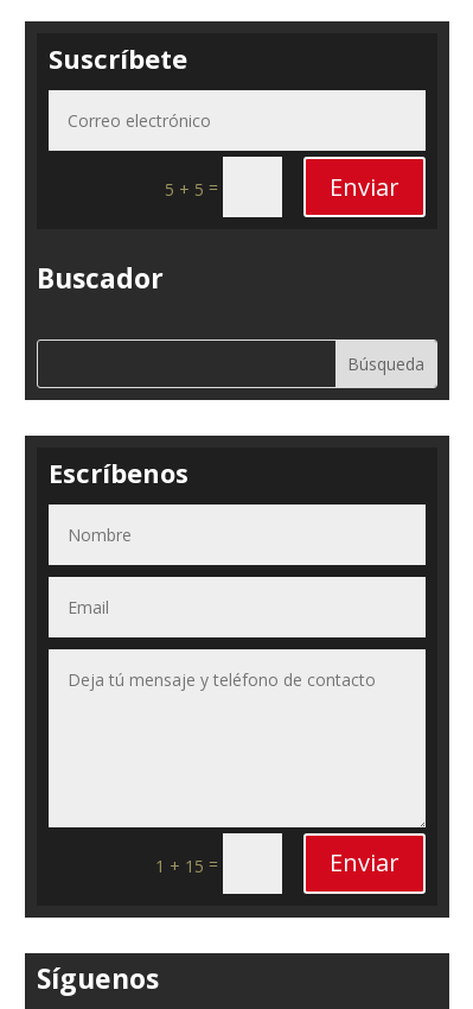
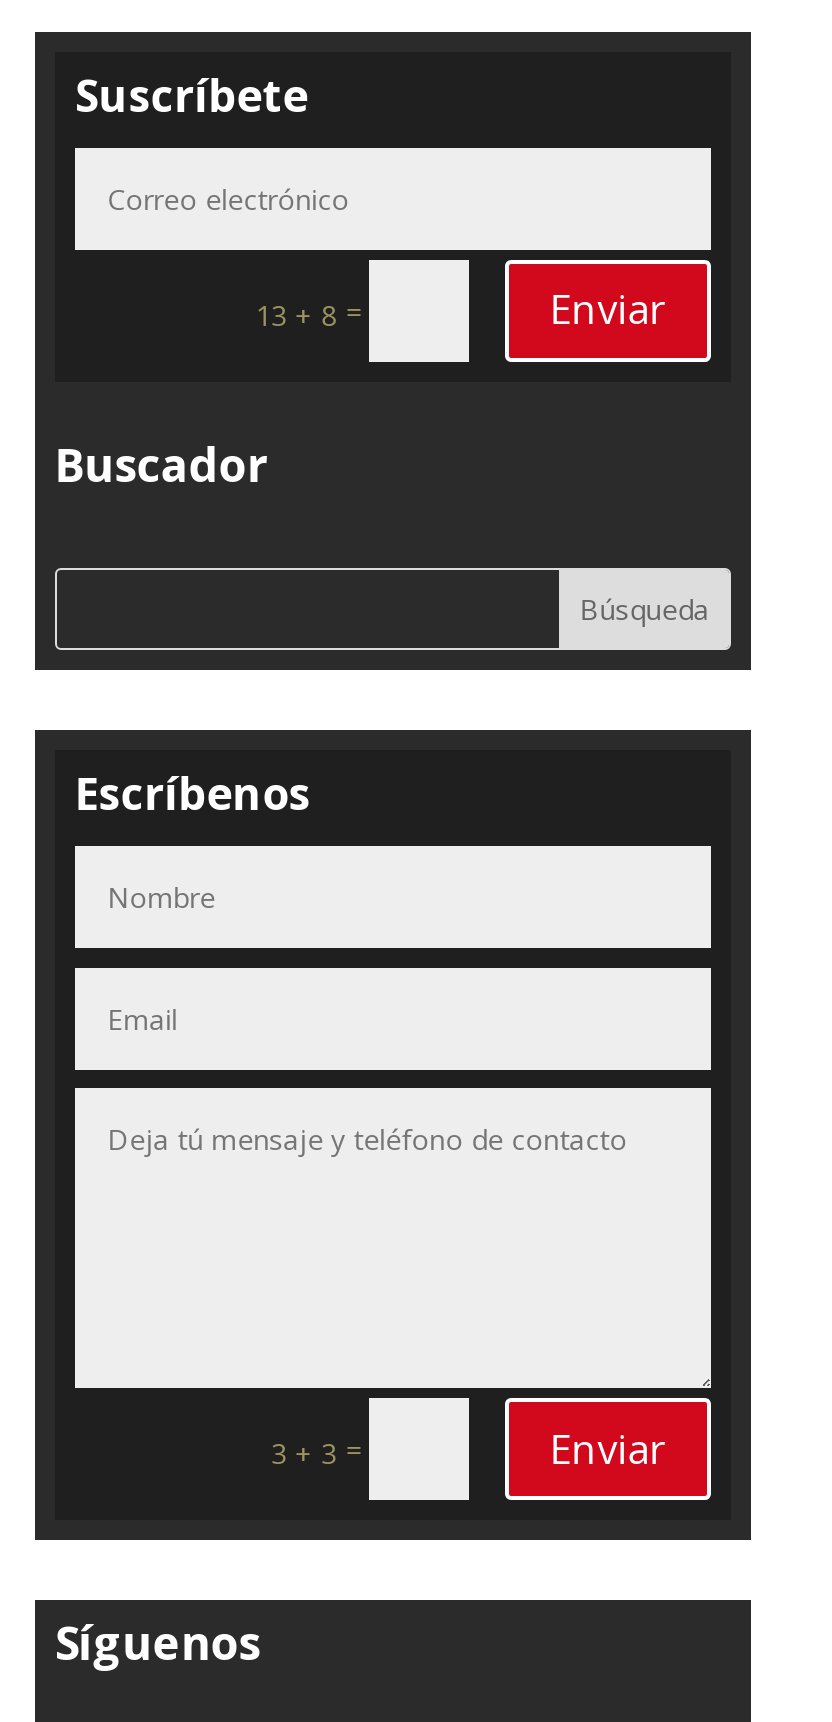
[165,176,223,201] 5 + 5 = -> [255,292,369,333] 13 + 8 =
[156,852,223,877] 1 + 15 = -> [271,1431,369,1472] 3 + 3 =

